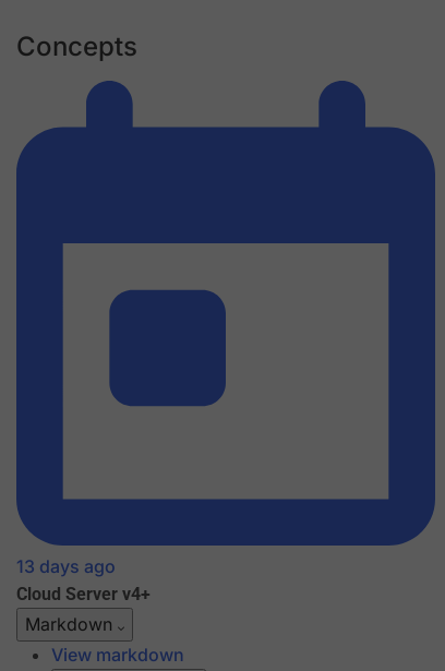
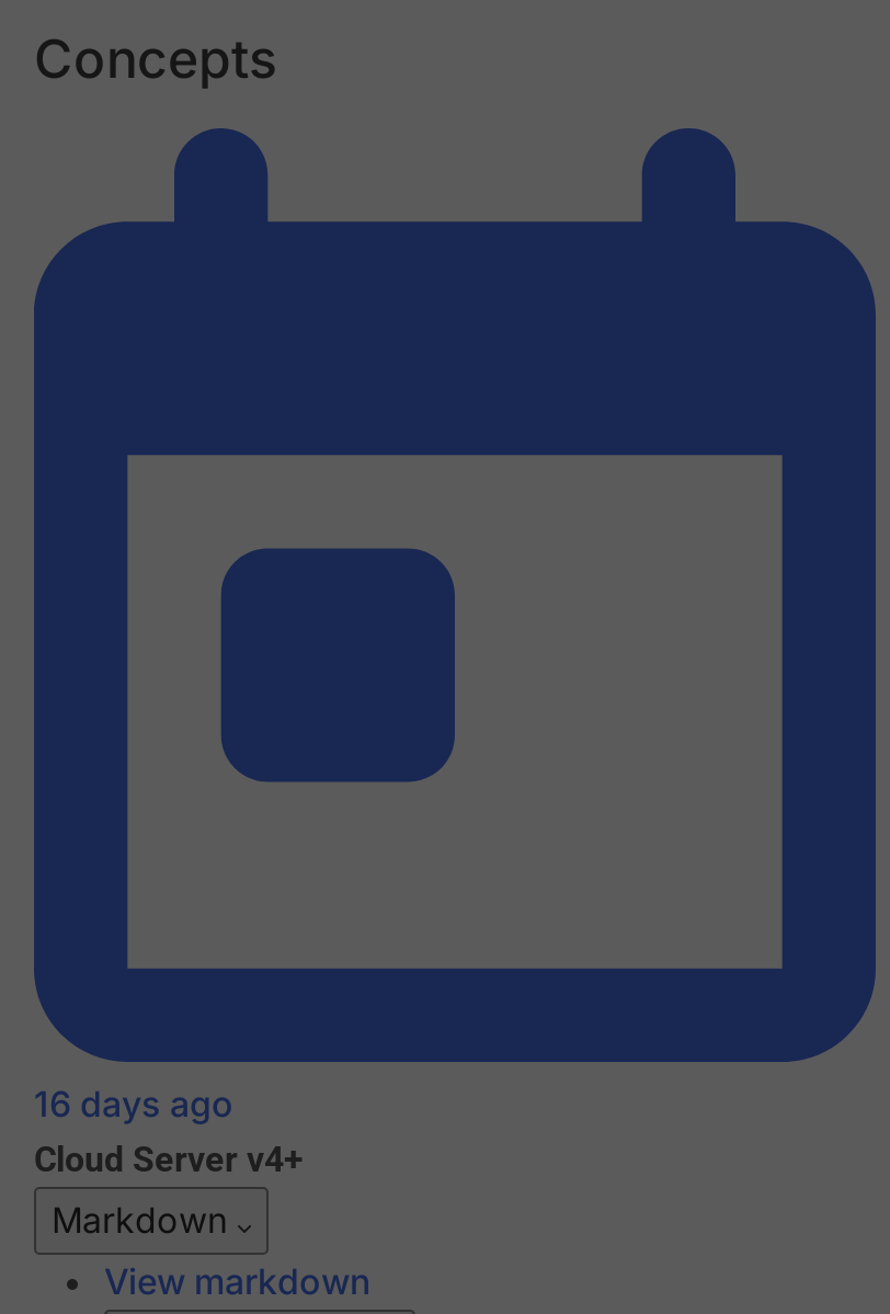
[16,556,116,578] 13 days ago -> [34,1083,233,1127] 16 days ago

